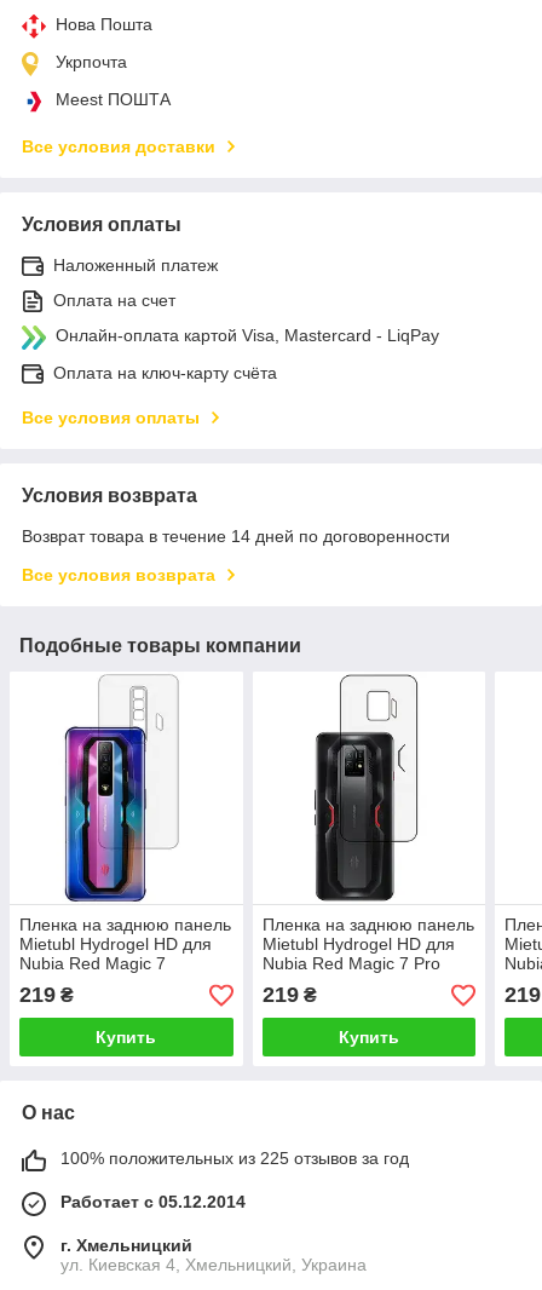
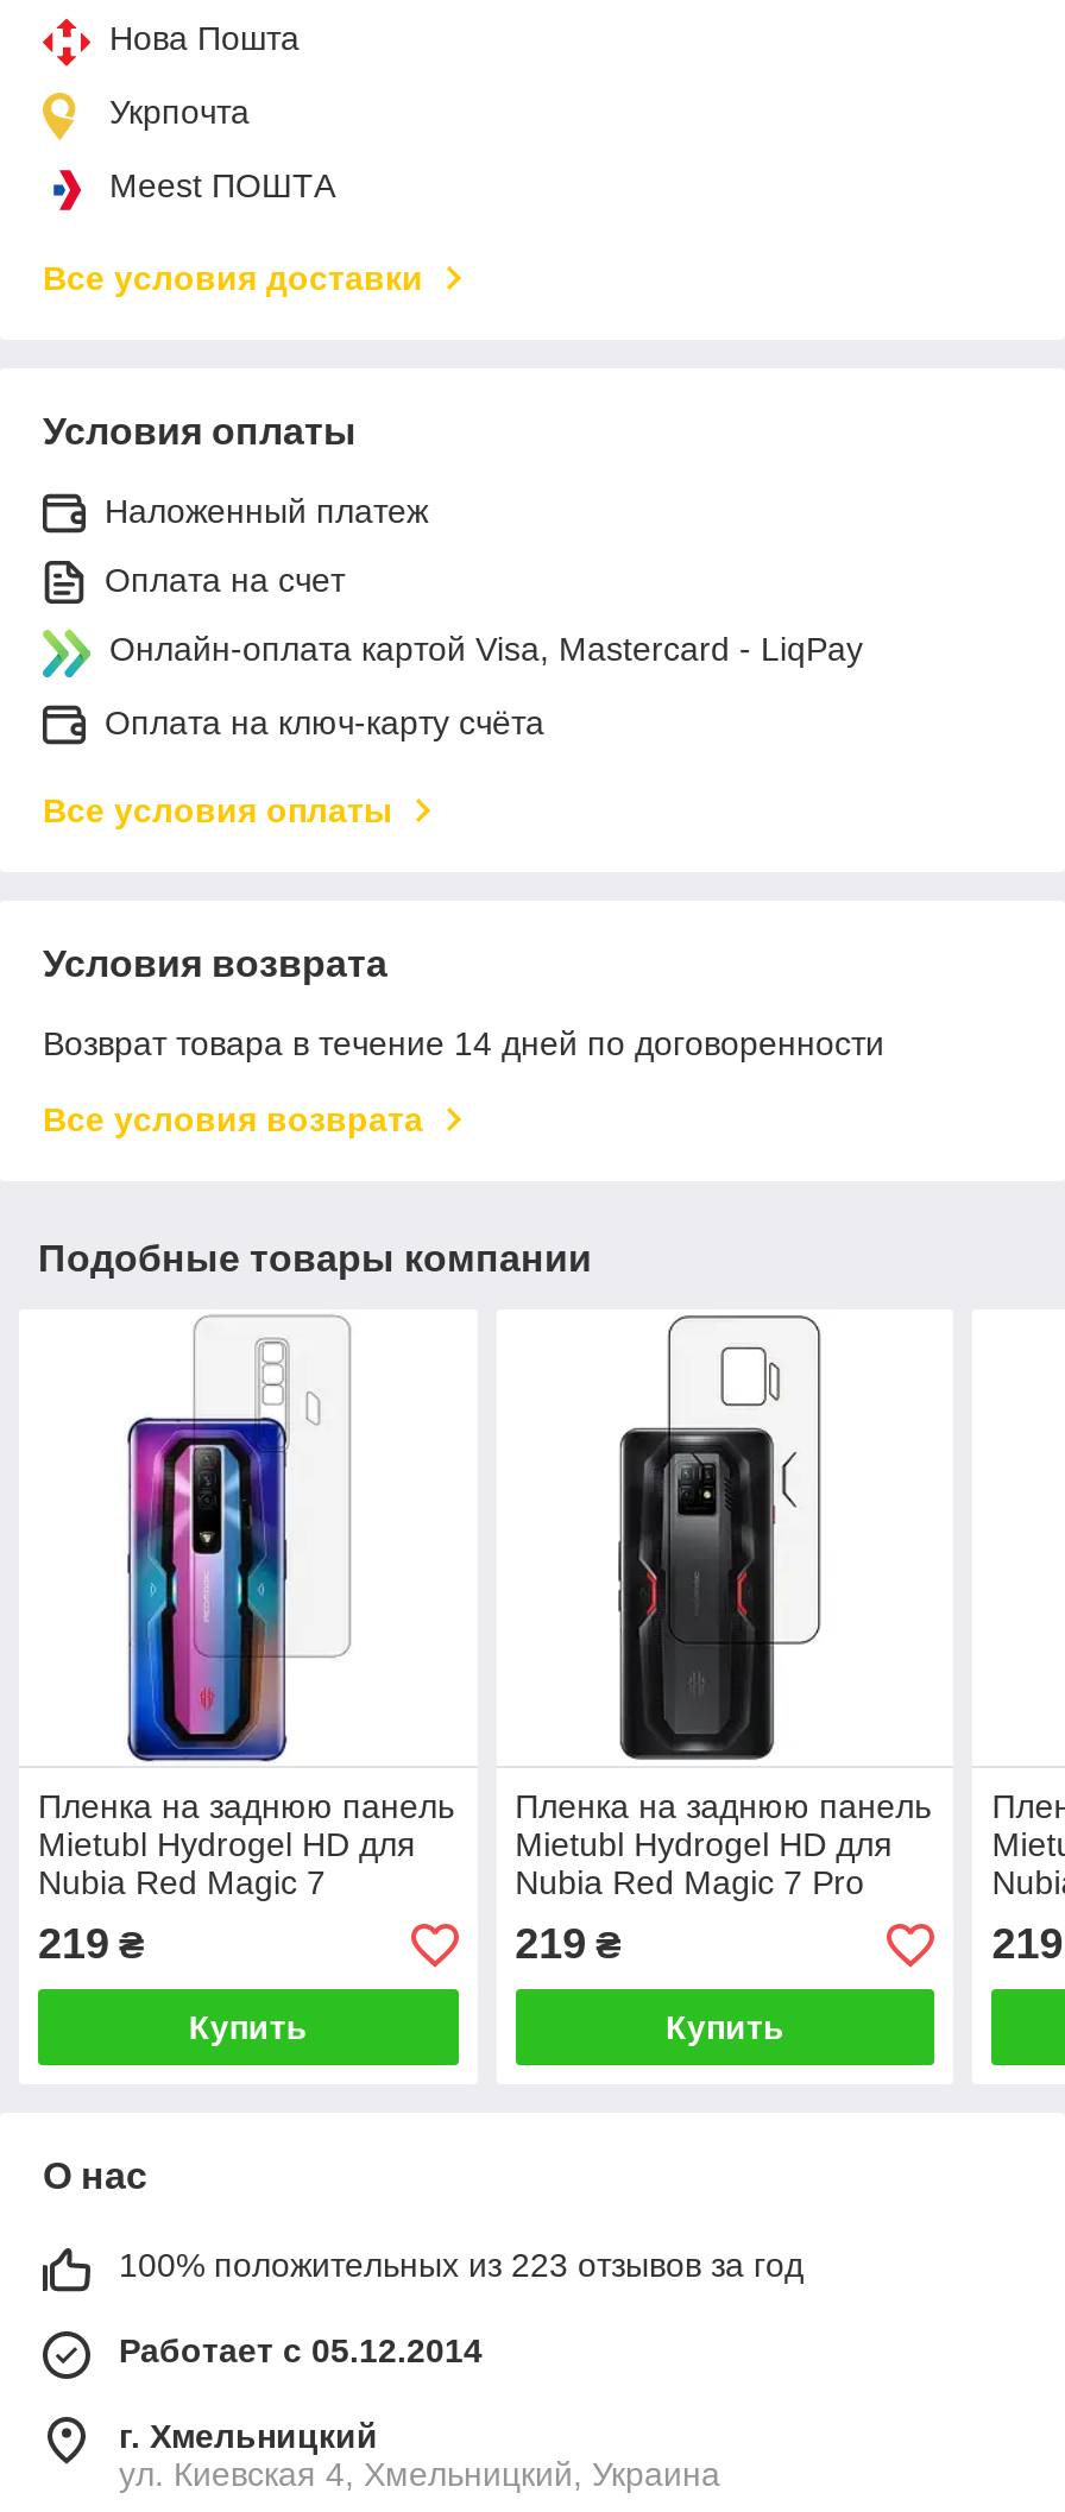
[60,1149,409,1168] 100% положительных из 225 отзывов за год -> [119,2247,804,2285] 100% положительных из 223 отзывов за год

